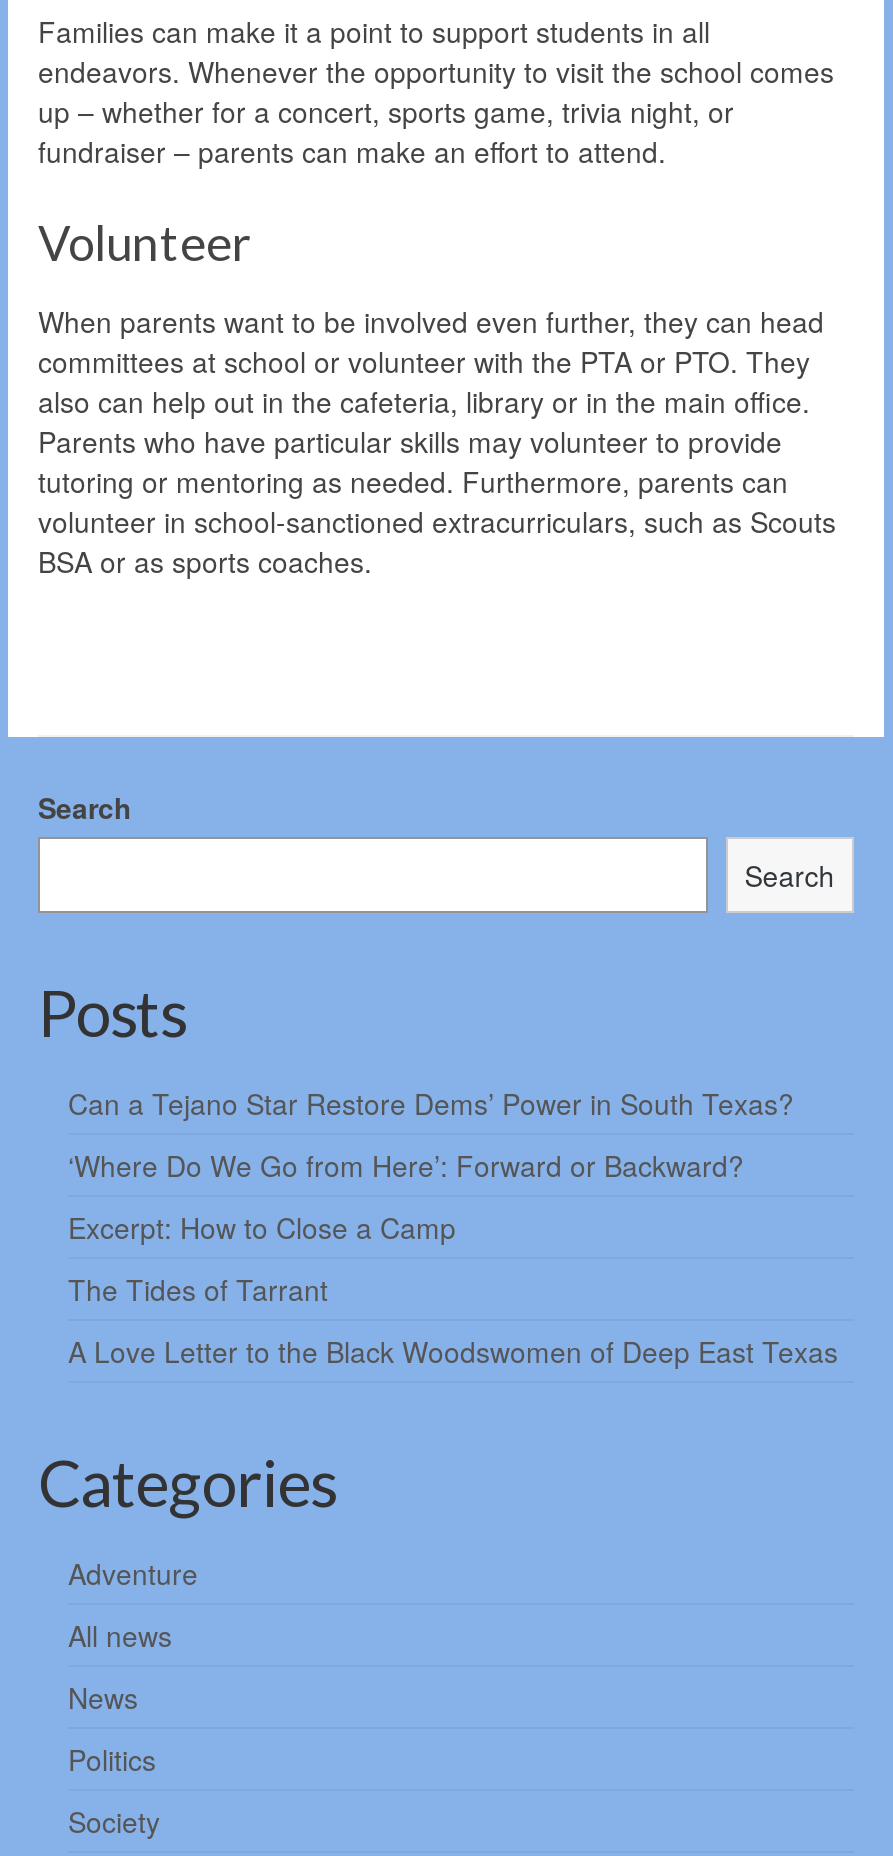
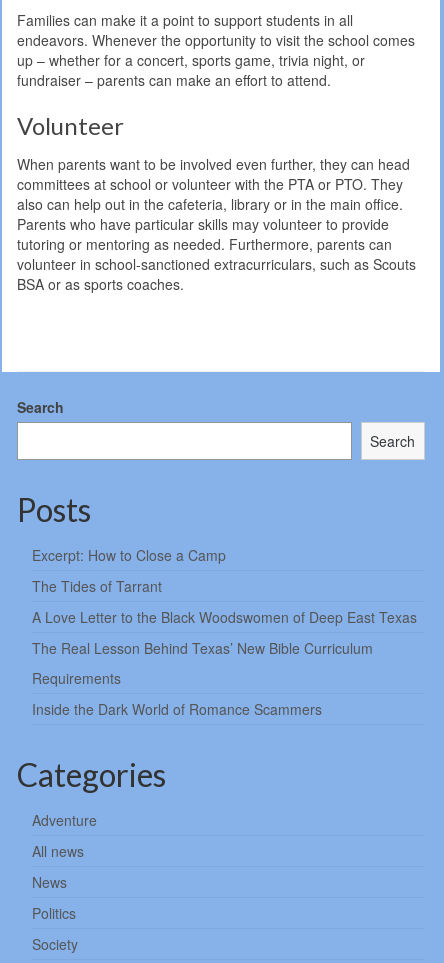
[68,1082,802,1184] Can a Tejano Star Restore Dems’ Power in South Texas? | ‘Where Do We Go from Here’: Forward or Backward? -> none
moved [68,1206,838,1370] -> [32,545,417,627]: Excerpt: How to Close a Camp | The Tides of Tarrant | A Love Letter to the Black Woodswomen of Deep East Texas
none -> [32,638,373,719] The Real Lesson Behind Texas’ New Bible Curriculum | Requirements | Inside the Dark World of Romance Scammers

